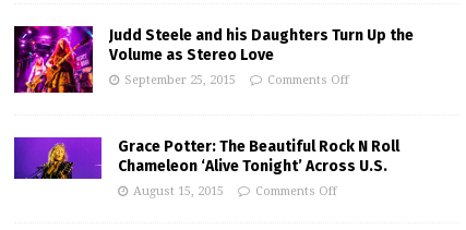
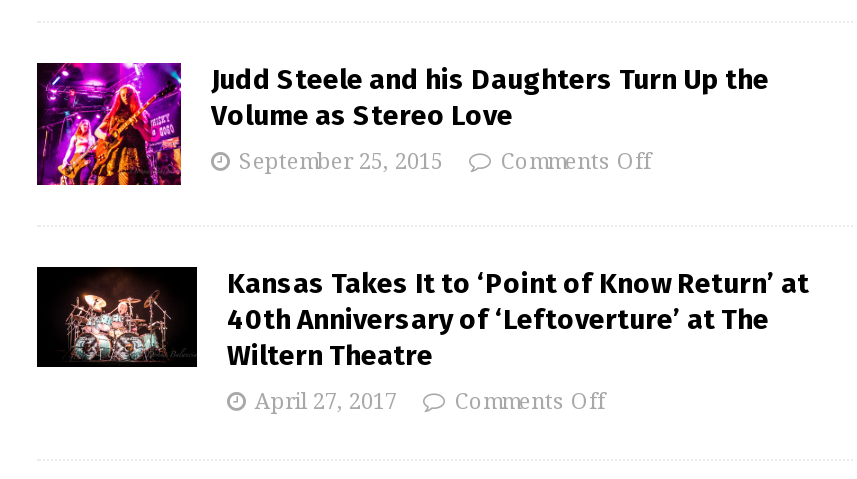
[13,136,399,180] [image] | Grace Potter: The Beautiful Rock N Roll | Chameleon ‘Alive Tonight’ Across U.S. -> [35,265,809,373] [image] | Kansas Takes It to ‘Point of Know Return’ at | 40th Anniversary of ‘Leftoverture’ at The | Wiltern Theatre
[133,184,224,198] August 15, 2015 -> [255,389,397,415] April 27, 2017

